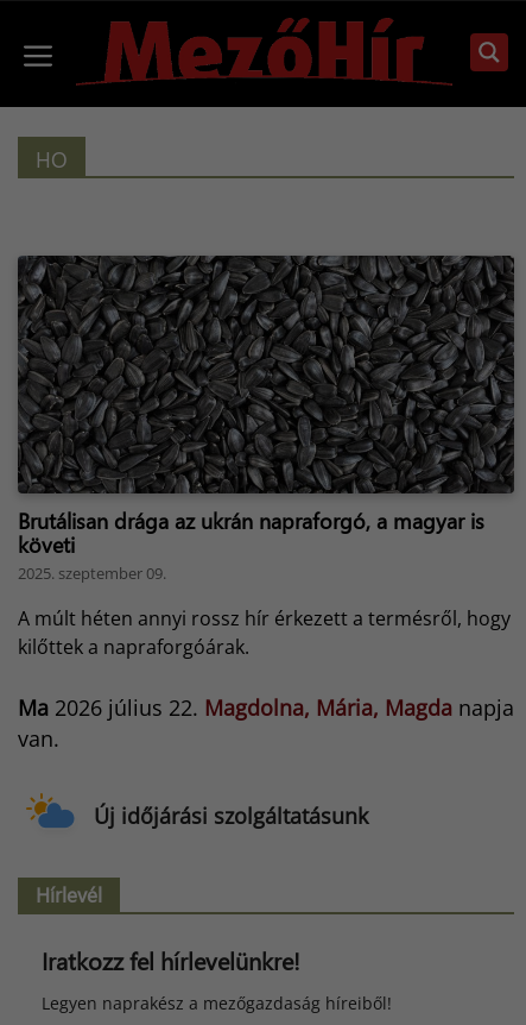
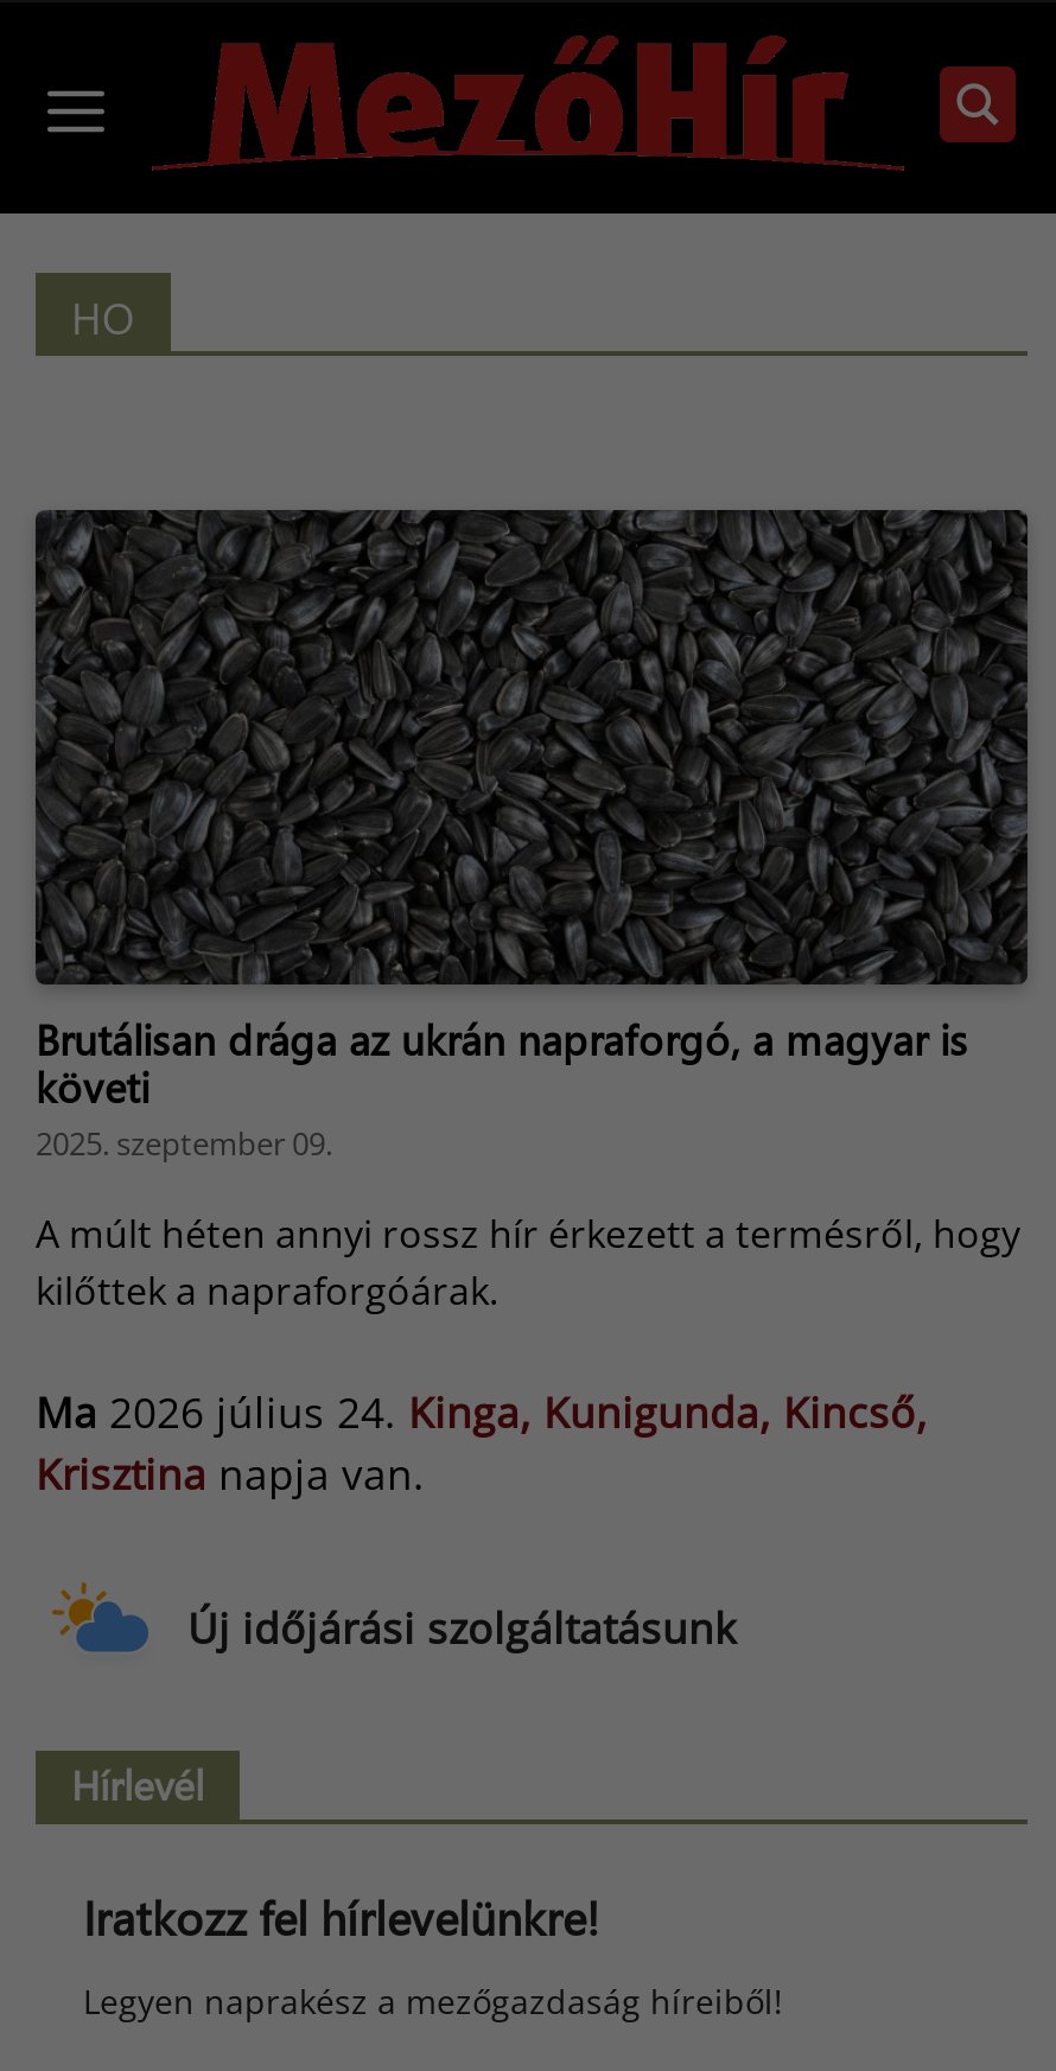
[18,694,514,753] Ma 2026 július 22. Magdolna, Mária, Magda napja | van. -> [36,1384,928,1503] Ma 2026 július 24. Kinga, Kunigunda, Kincső, | Krisztina napja van.

